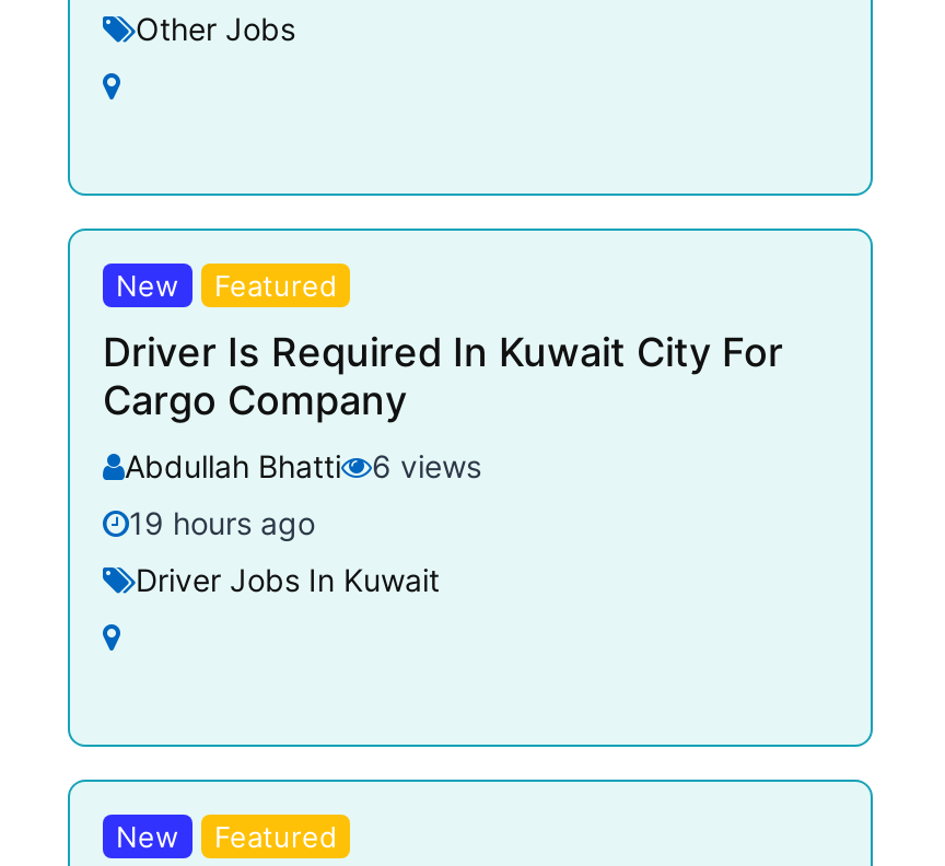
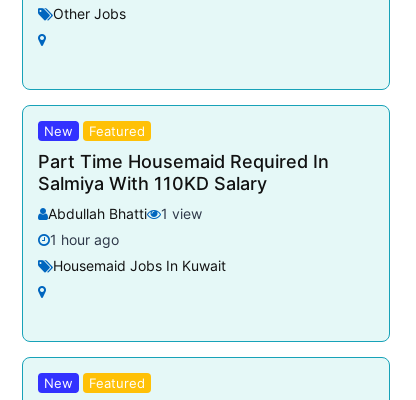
[103,330,783,424] Driver Is Required In Kuwait City For | Cargo Company -> [38,151,329,194] Part Time Housemaid Required In | Salmiya With 110KD Salary
[125,448,481,485] Abdullah Bhatti 6 views -> [48,205,202,222] Abdullah Bhatti 1 view
[129,505,315,542] 19 hours ago -> [50,231,119,248] 1 hour ago
[136,562,440,599] Driver Jobs In Kuwait -> [53,257,226,274] Housemaid Jobs In Kuwait

